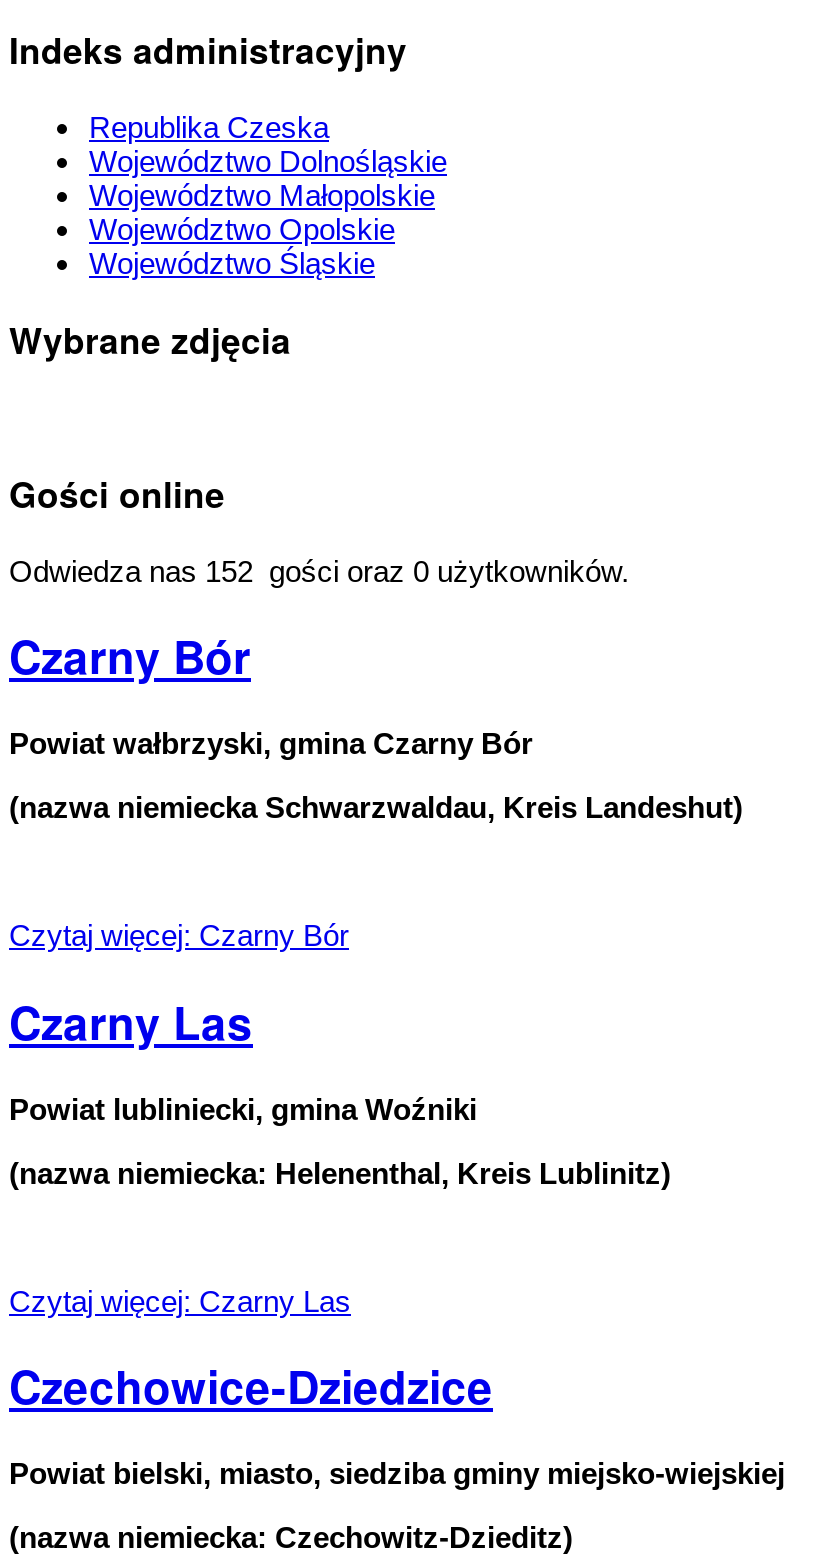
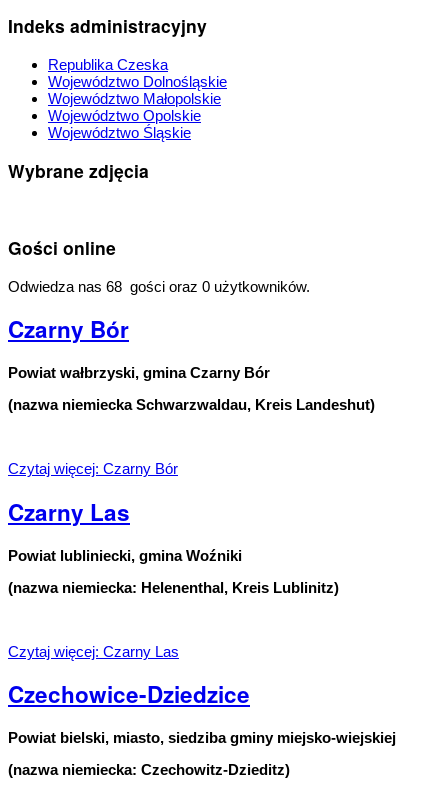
[9,554,629,588] Odwiedza nas 152 gości oraz 0 użytkowników. -> [8,278,310,295] Odwiedza nas 68 gości oraz 0 użytkowników.

